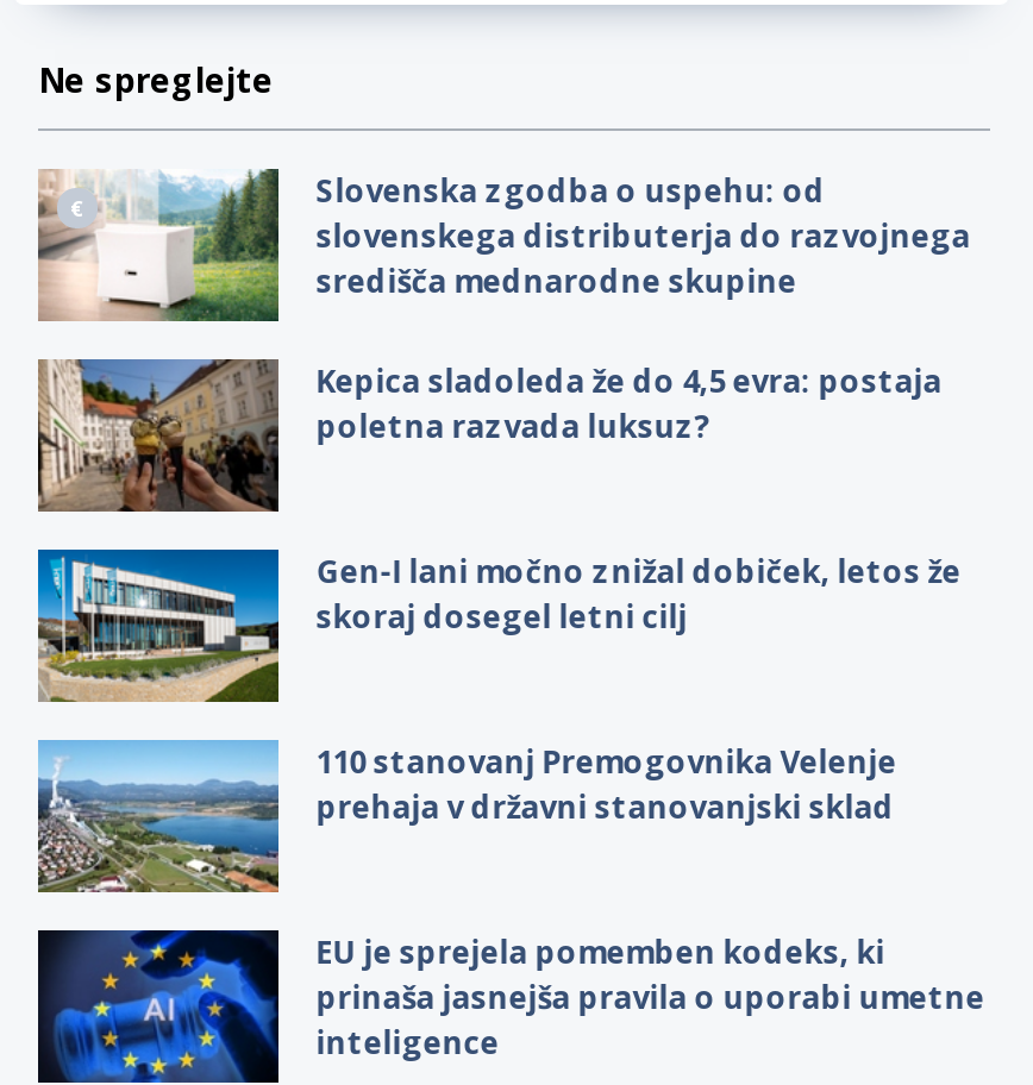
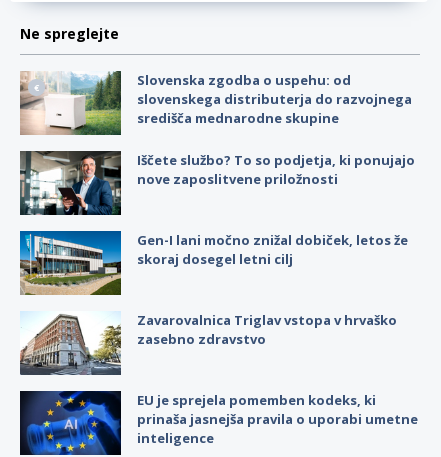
[36,357,942,514] [image] | Kepica sladoleda že do 4,5 evra: postaja | poletna razvada luksuz? -> [19,150,415,216] [image] | Iščete službo? To so podjetja, ki ponujajo | nove zaposlitvene priložnosti
[36,738,897,895] [image] | 110 stanovanj Premogovnika Velenje | prehaja v državni stanovanjski sklad -> [20,311,397,376] [image] | Zavarovalnica Triglav vstopa v hrvaško | zasebno zdravstvo

